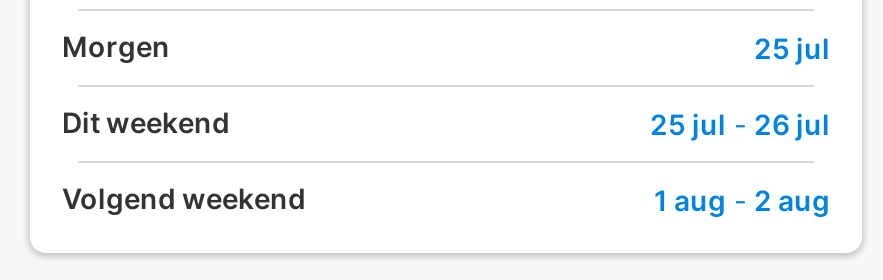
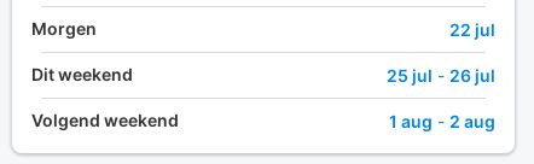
[754,30,830,64] 25 jul -> [449,19,495,39] 22 jul

